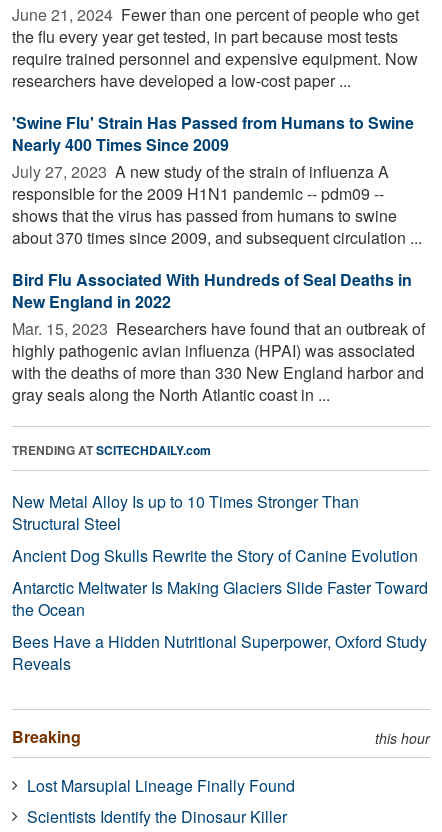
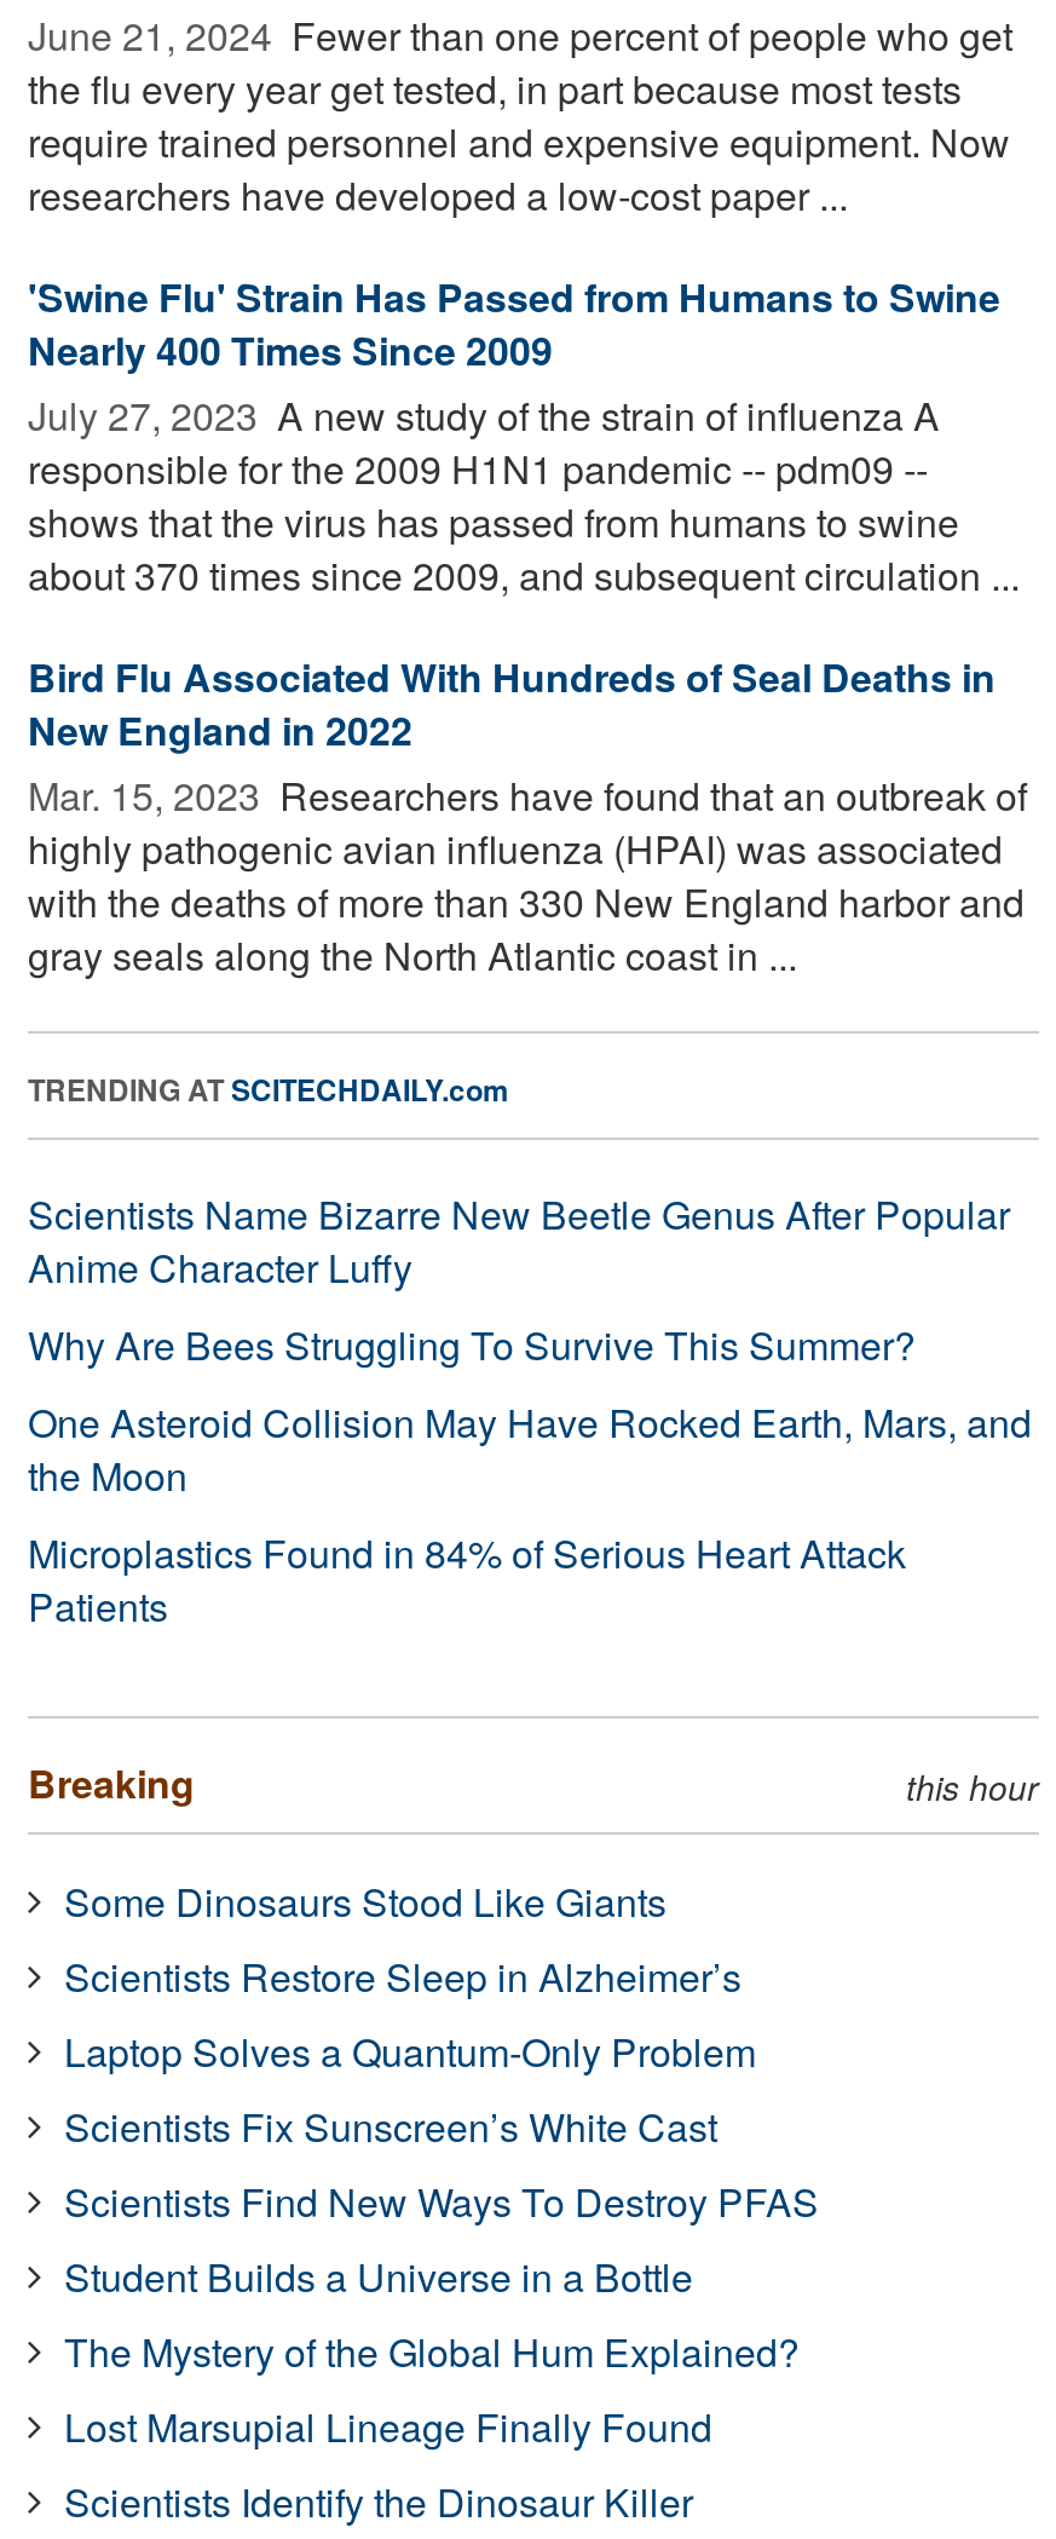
[12,490,428,675] New Metal Alloy Is up to 10 Times Stronger Than | Structural Steel | Ancient Dog Skulls Rewrite the Story of Canine Evolution | Antarctic Meltwater Is Making Glaciers Slide Faster Toward | the Ocean | Bees Have a Hidden Nutritional Superpower, Oxford Study | Reveals -> [28,1186,1032,1633] Scientists Name Bizarre New Beetle Genus After Popular | Anime Character Luffy | Why Are Bees Struggling To Survive This Summer? | One Asteroid Collision May Have Rocked Earth, Mars, and | the Moon | Microplastics Found in 84% of Serious Heart Attack | Patients
none -> [64,1873,819,2379] Some Dinosaurs Stood Like Giants | Scientists Restore Sleep in Alzheimer’s | Laptop Solves a Quantum-Only Problem | Scientists Fix Sunscreen’s White Cast | Scientists Find New Ways To Destroy PFAS | Student Builds a Universe in a Bottle | The Mystery of the Global Hum Explained?

